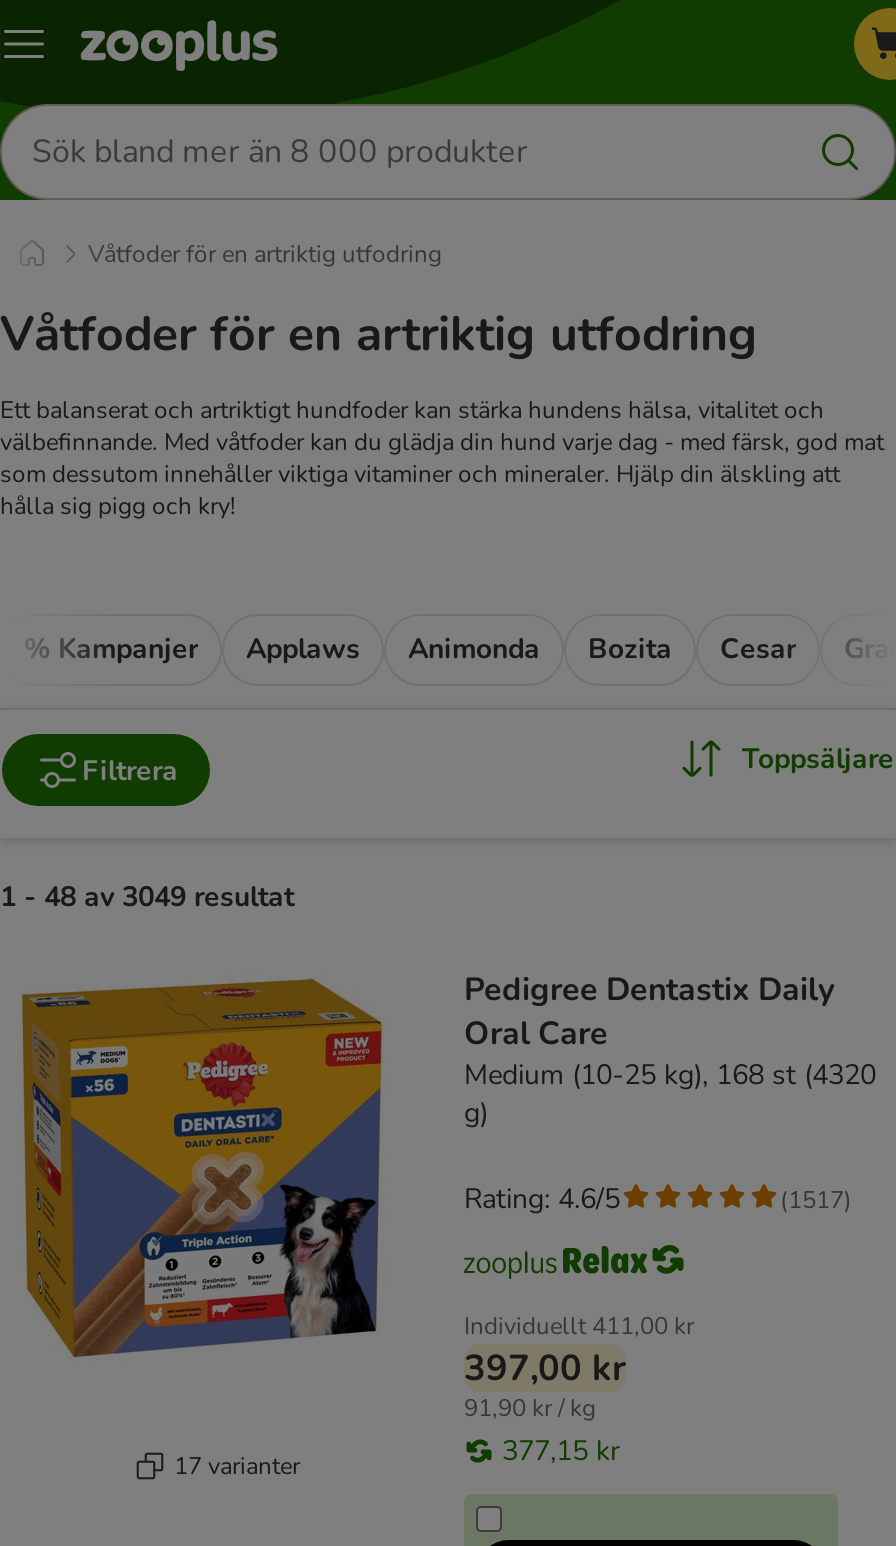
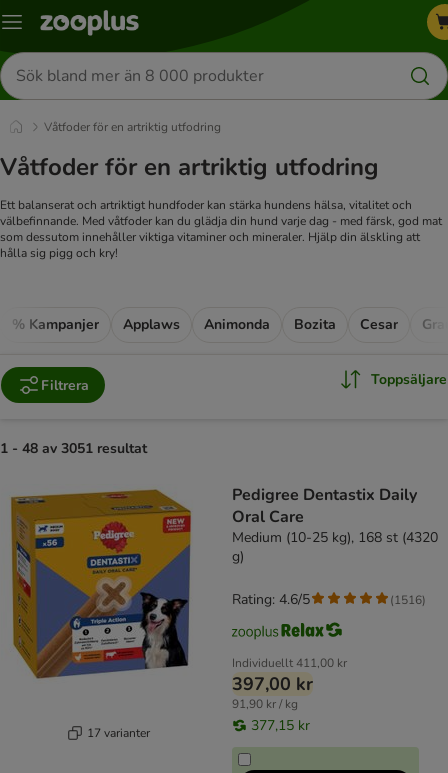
[0,878,294,916] 1 - 48 av 3049 resultat -> [0,439,147,458] 1 - 48 av 3051 resultat
[780,1183,852,1215] (1517) -> [390,592,426,608] (1516)

